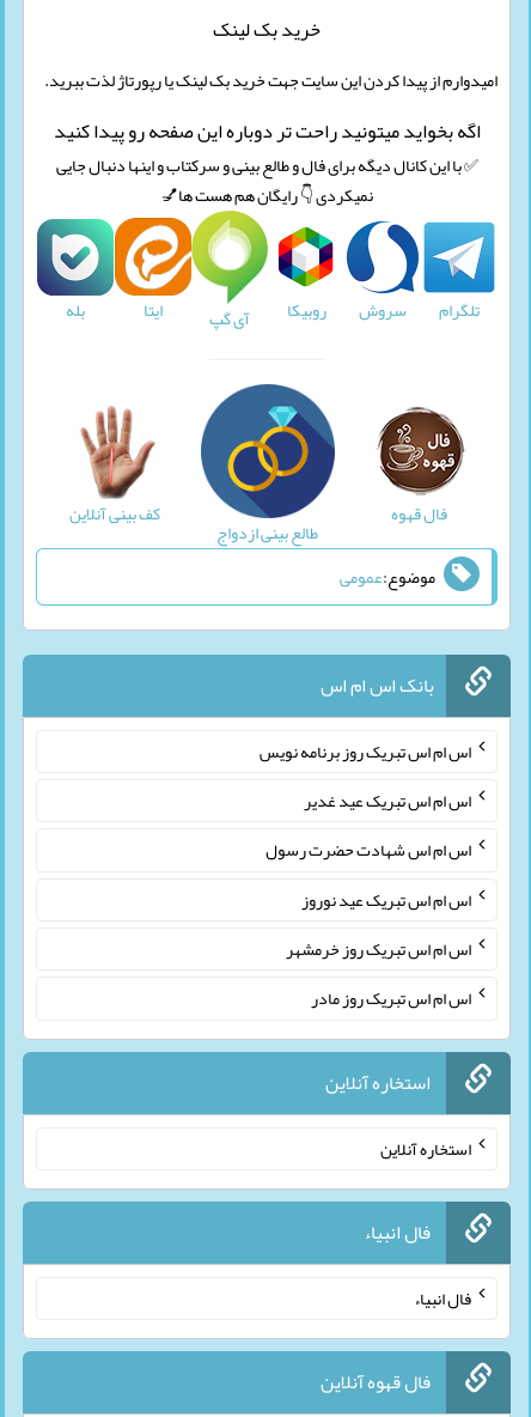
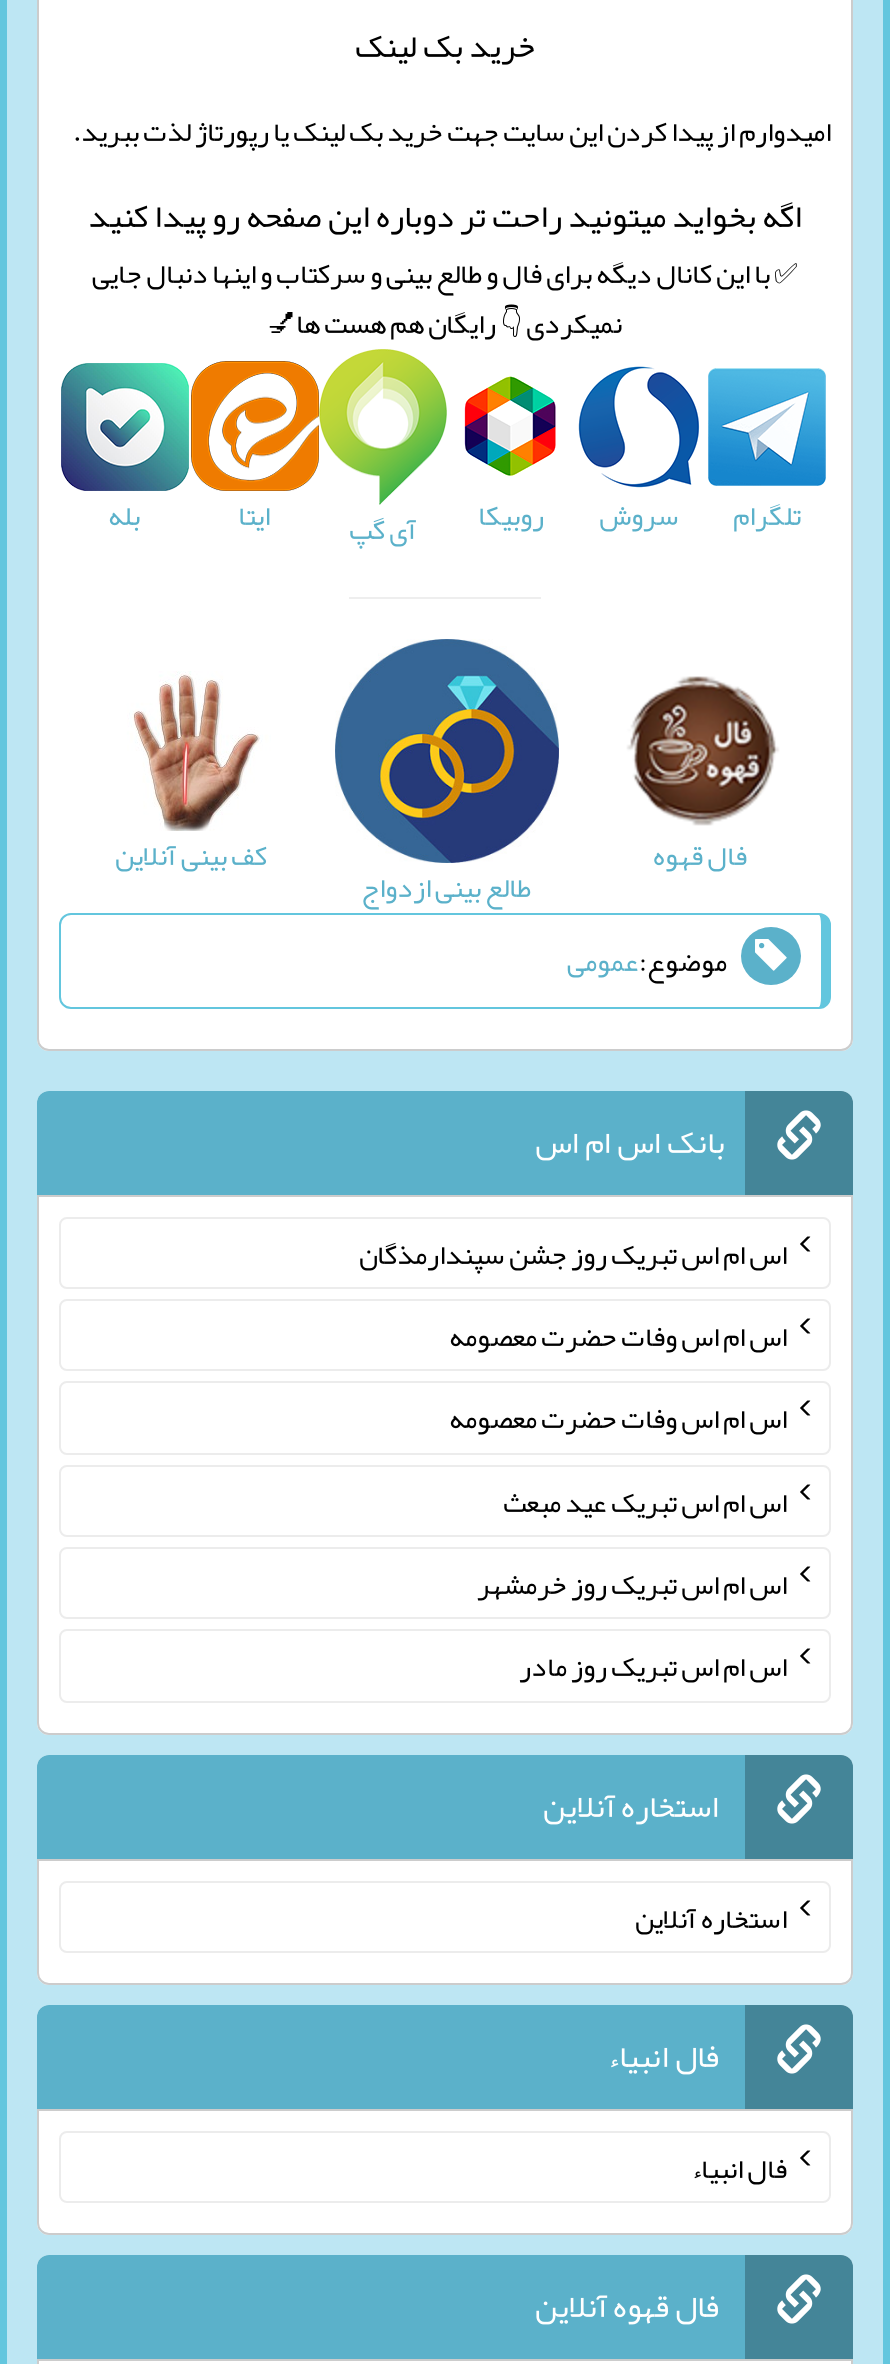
[260,735,471,768] اس ام اس تبریک روز برنامه نویس -> [359,1225,787,1281] اس ام اس تبریک روز جشن سپندارمذگان
[304,784,471,818] اس ام اس تبریک عید غدیر -> [449,1308,787,1364] اس ام اس وفات حضرت معصومه
[265,834,471,867] اس ام اس شهادت حضرت رسول -> [449,1390,787,1446] اس ام اس وفات حضرت معصومه
[301,883,471,917] اس ام اس تبریک عید نوروز -> [503,1473,787,1529] اس ام اس تبریک عید مبعث

